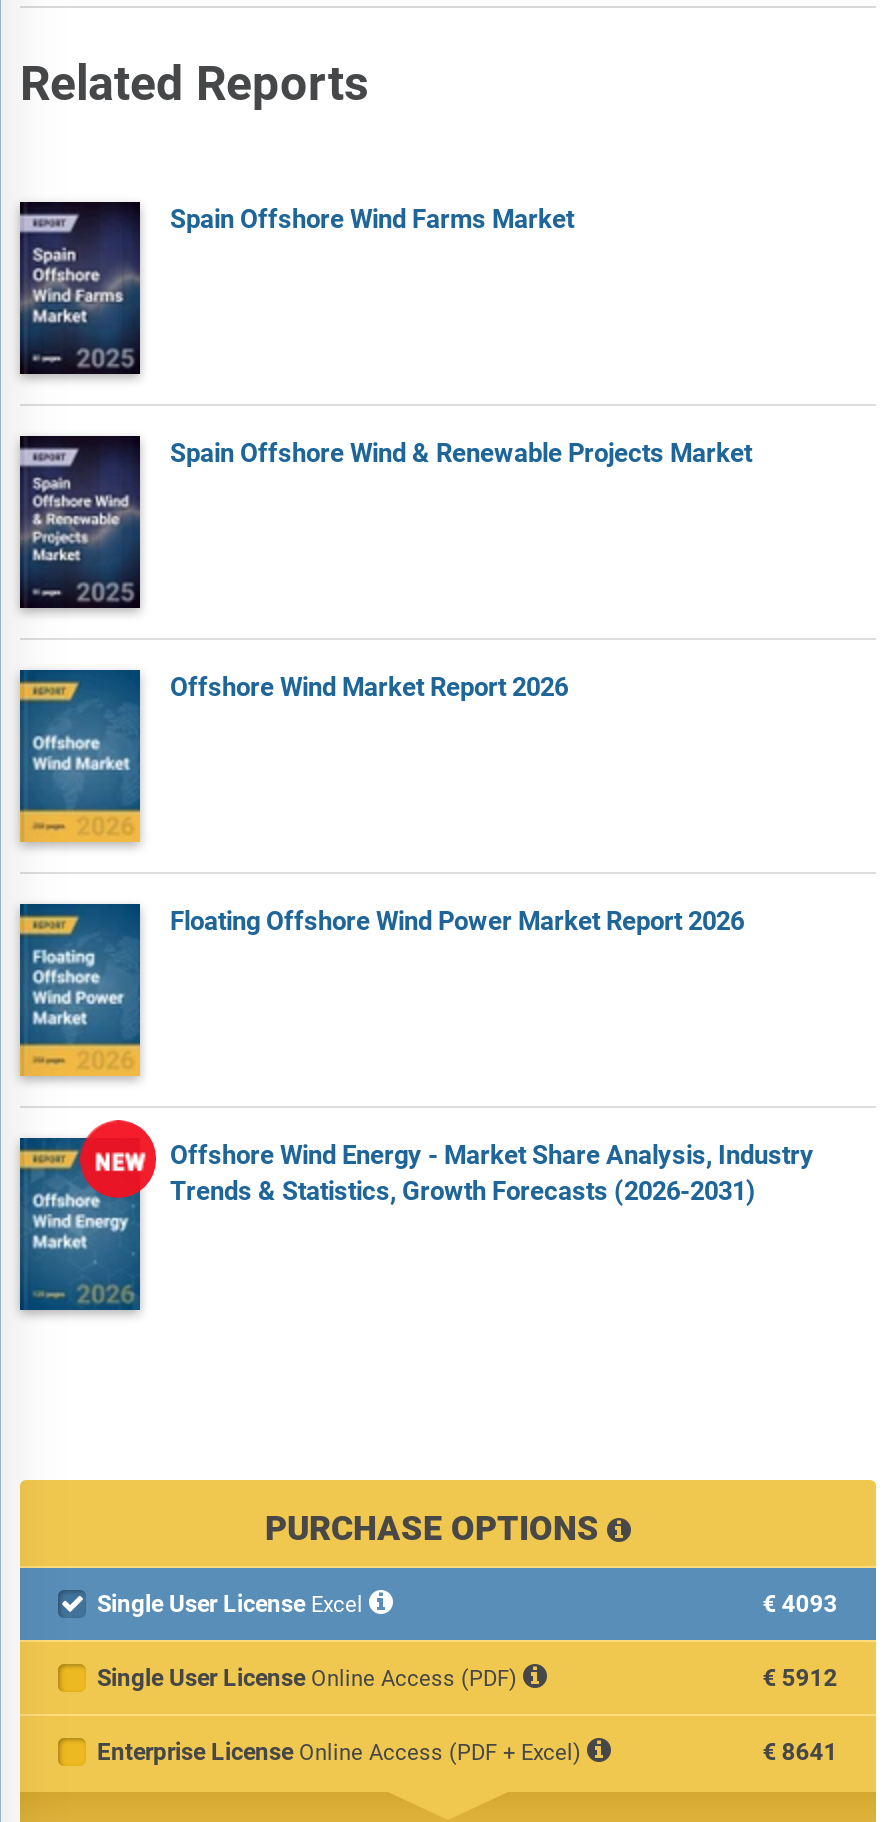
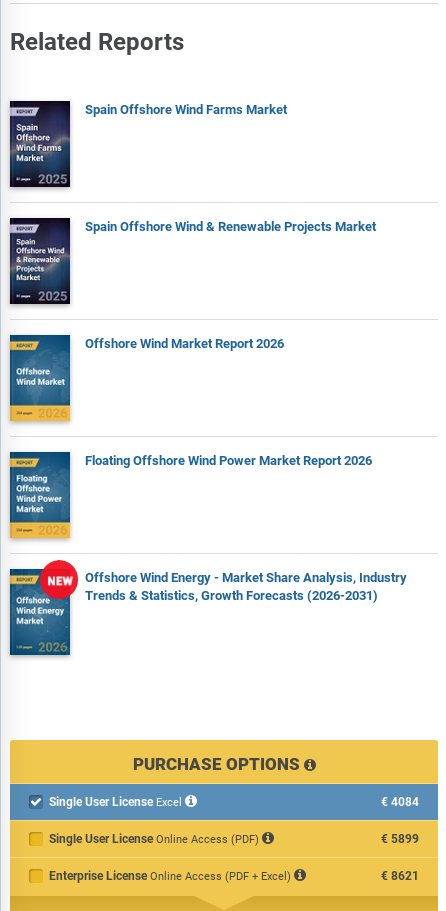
[782,1589,838,1617] €4093 -> [391,795,419,809] €4084
[782,1663,838,1691] €5912 -> [391,832,419,846] €5899
[782,1737,838,1765] €8641 -> [391,869,419,883] €8621

